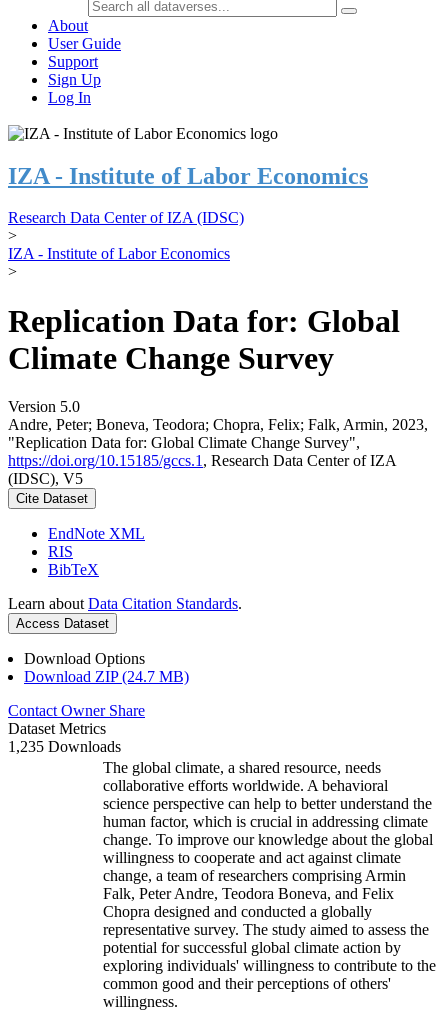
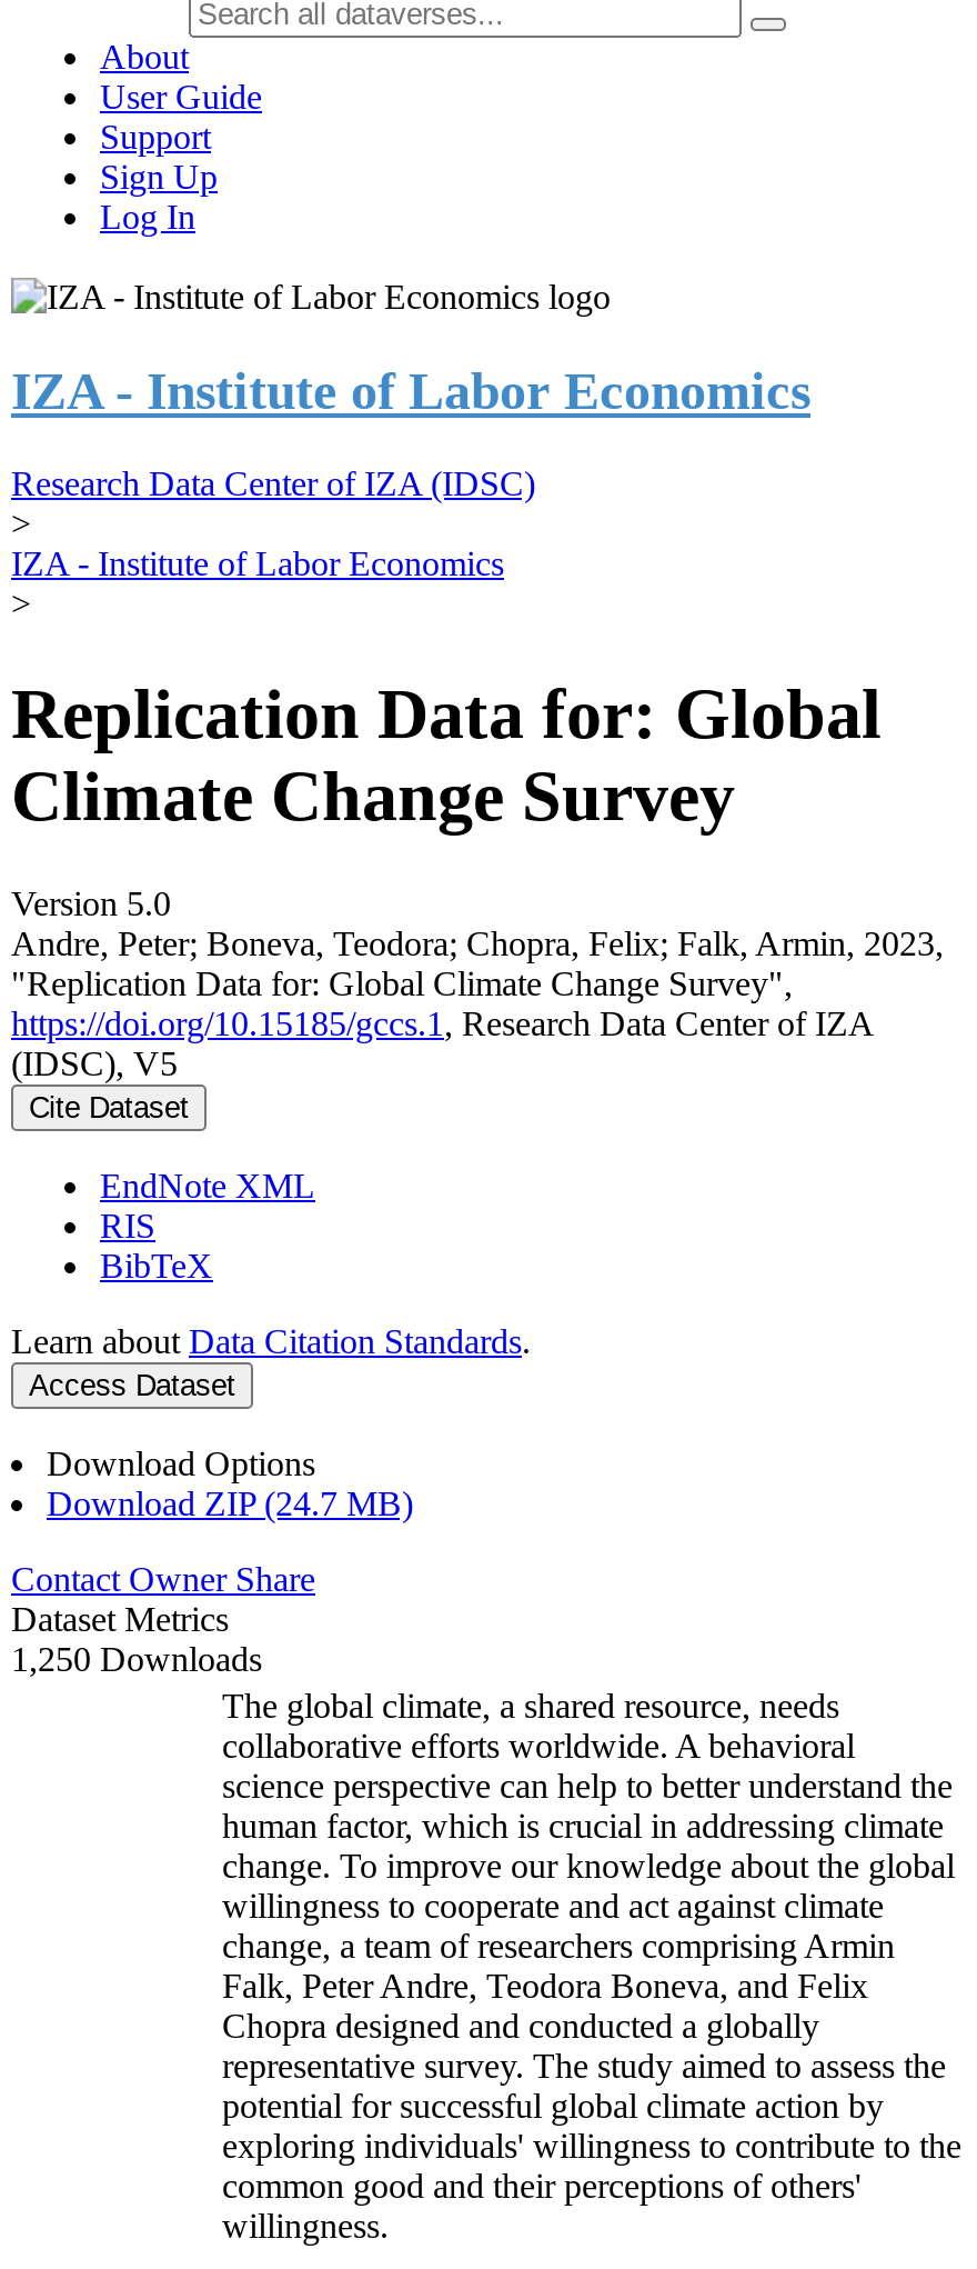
[8,738,121,755] 1,235 Downloads -> [11,1641,262,1679] 1,250 Downloads

